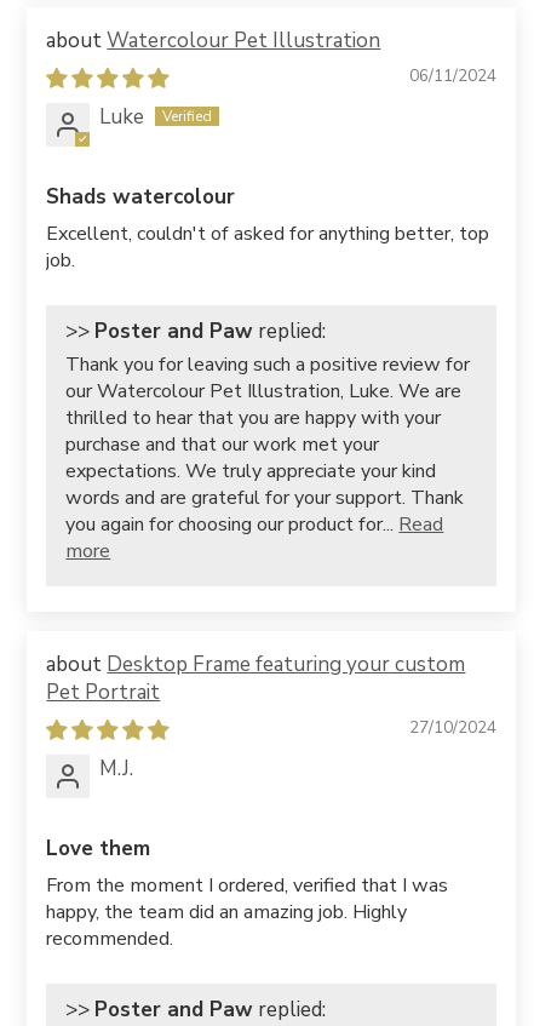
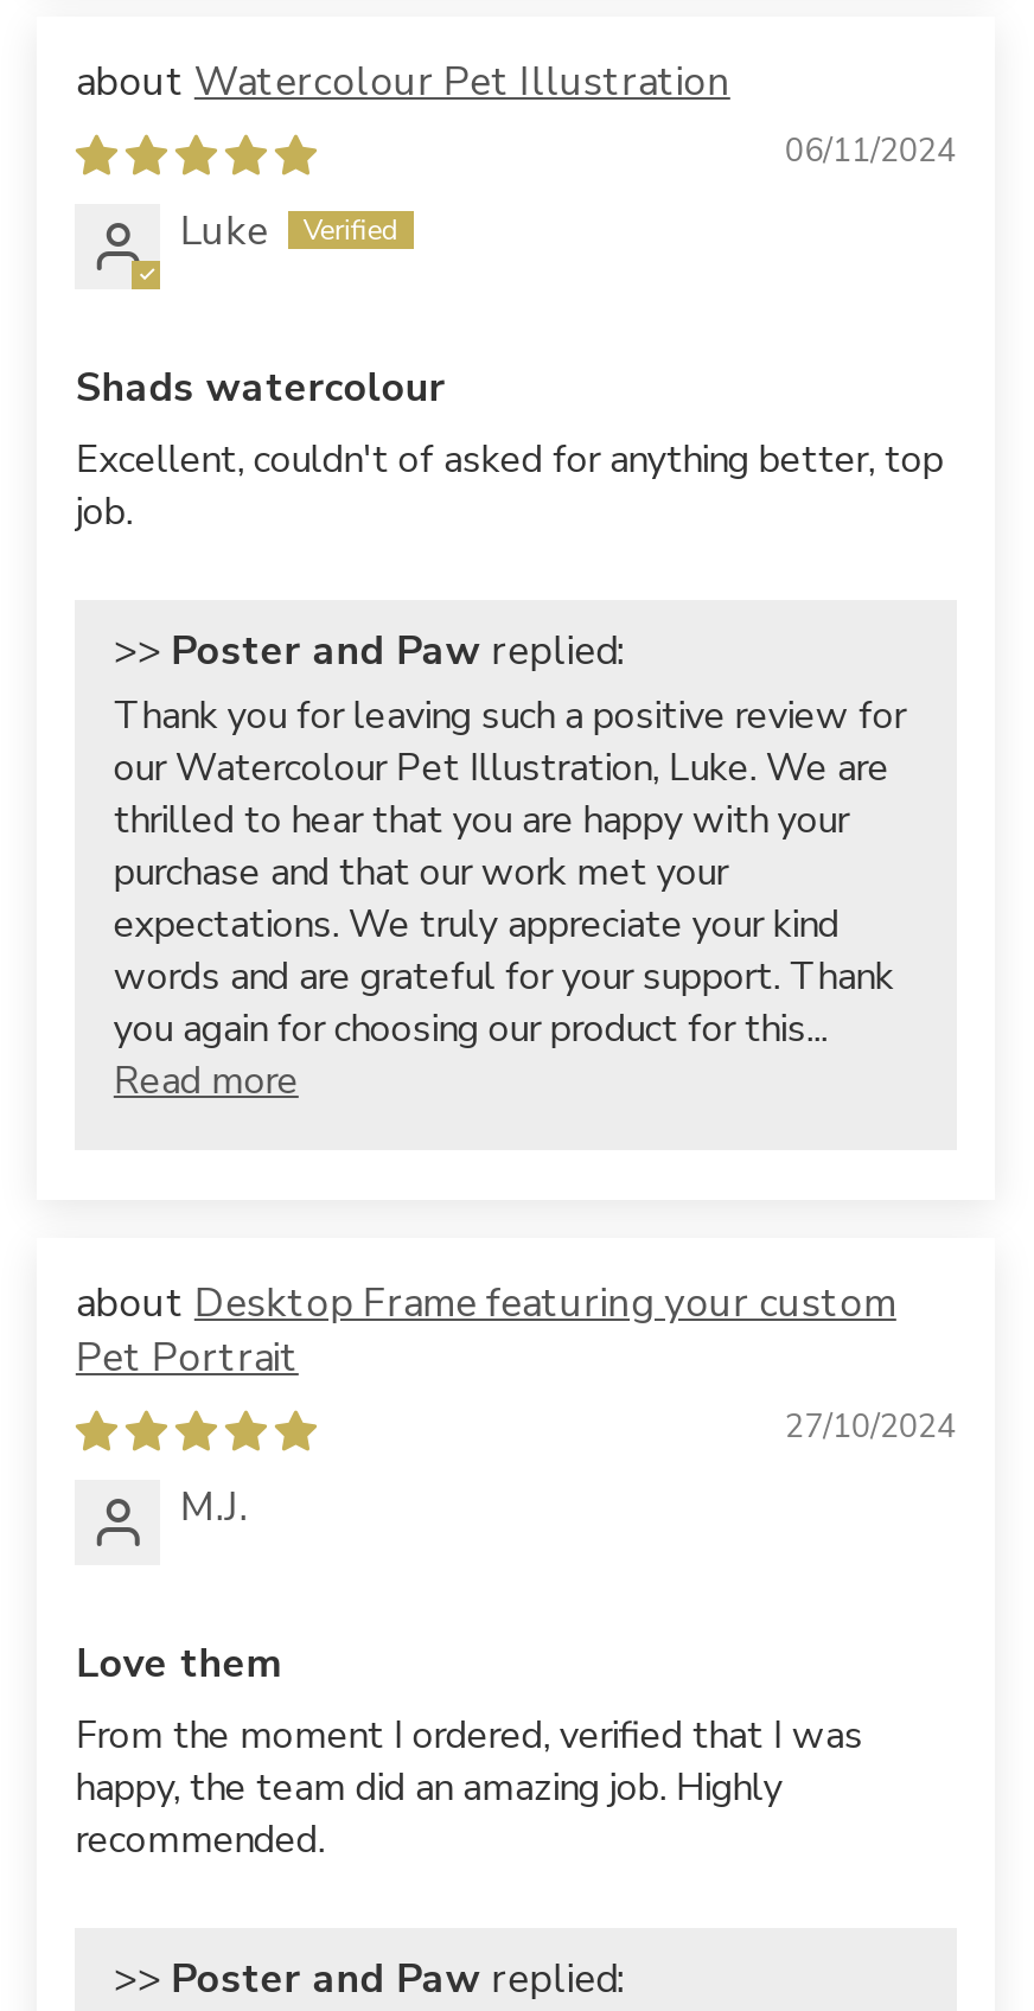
[66,511,444,564] you again for choosing our product for... Read | more -> [114,1002,827,1107] you again for choosing our product for this... | Read more

